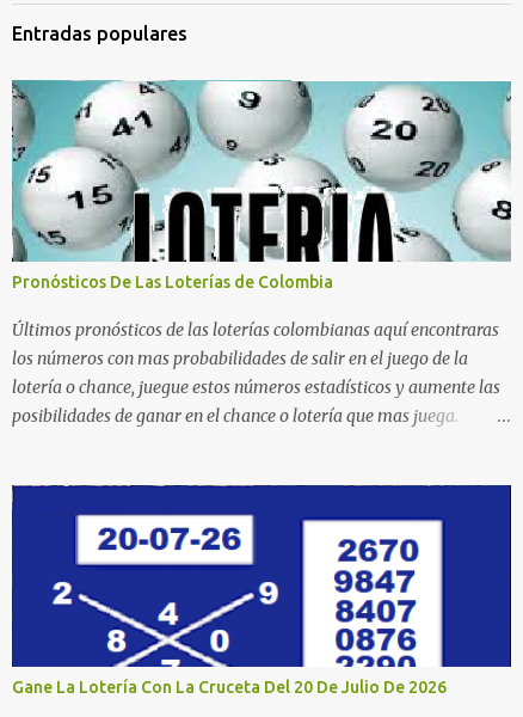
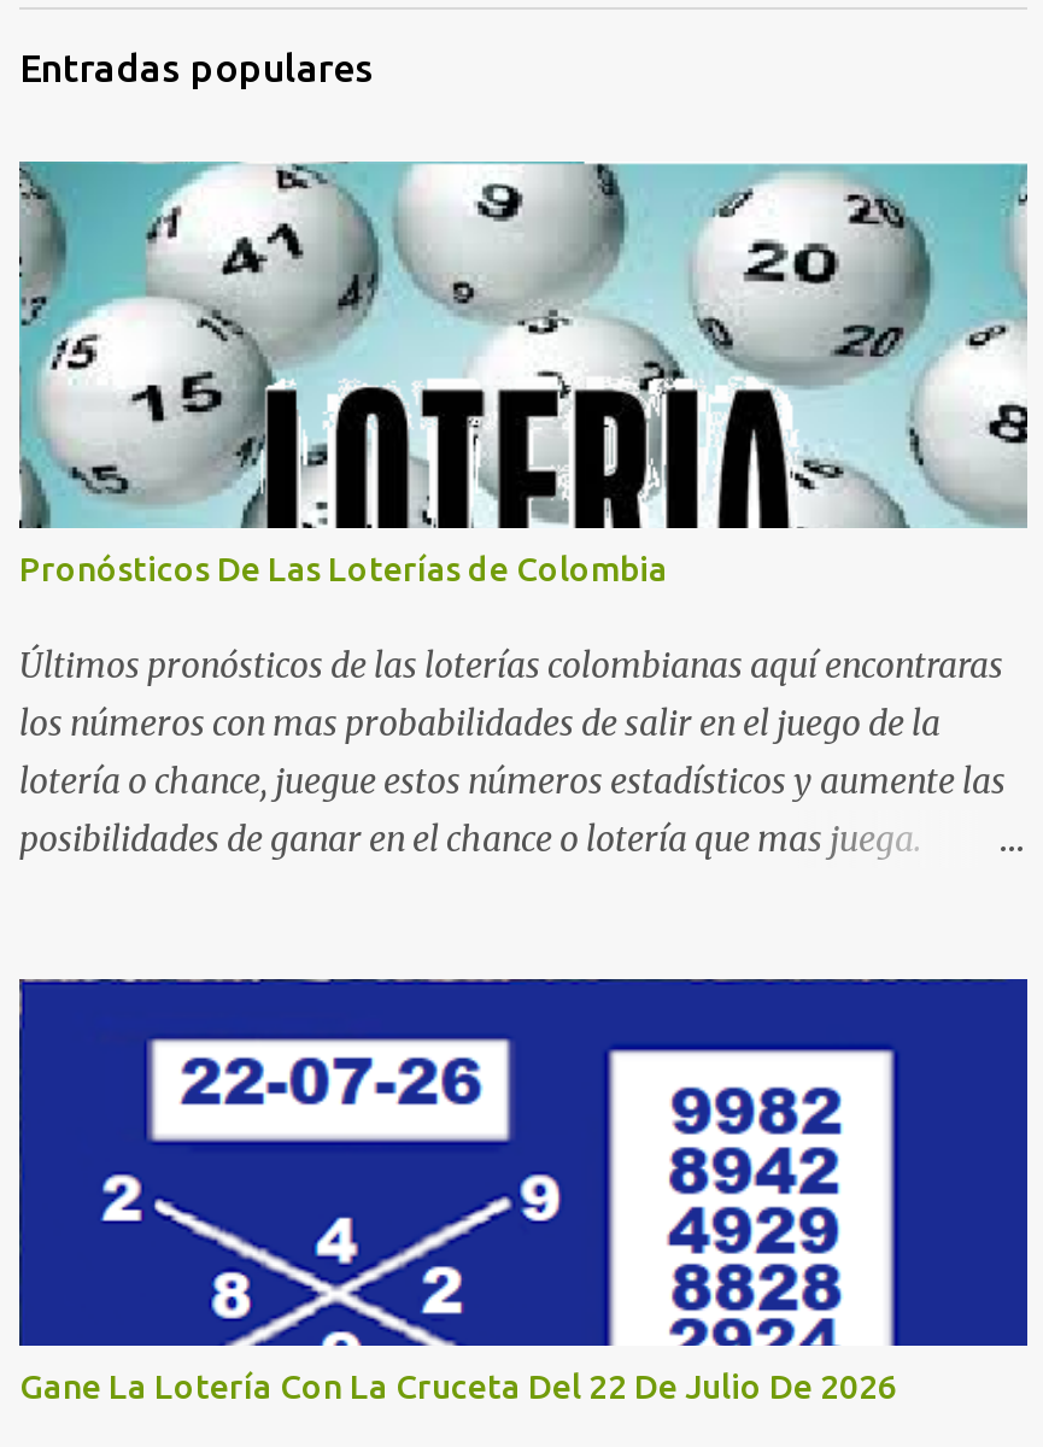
[12,678,447,697] Gane La Lotería Con La Cruceta Del 20 De Julio De 2026 -> [19,1367,897,1406] Gane La Lotería Con La Cruceta Del 22 De Julio De 2026

